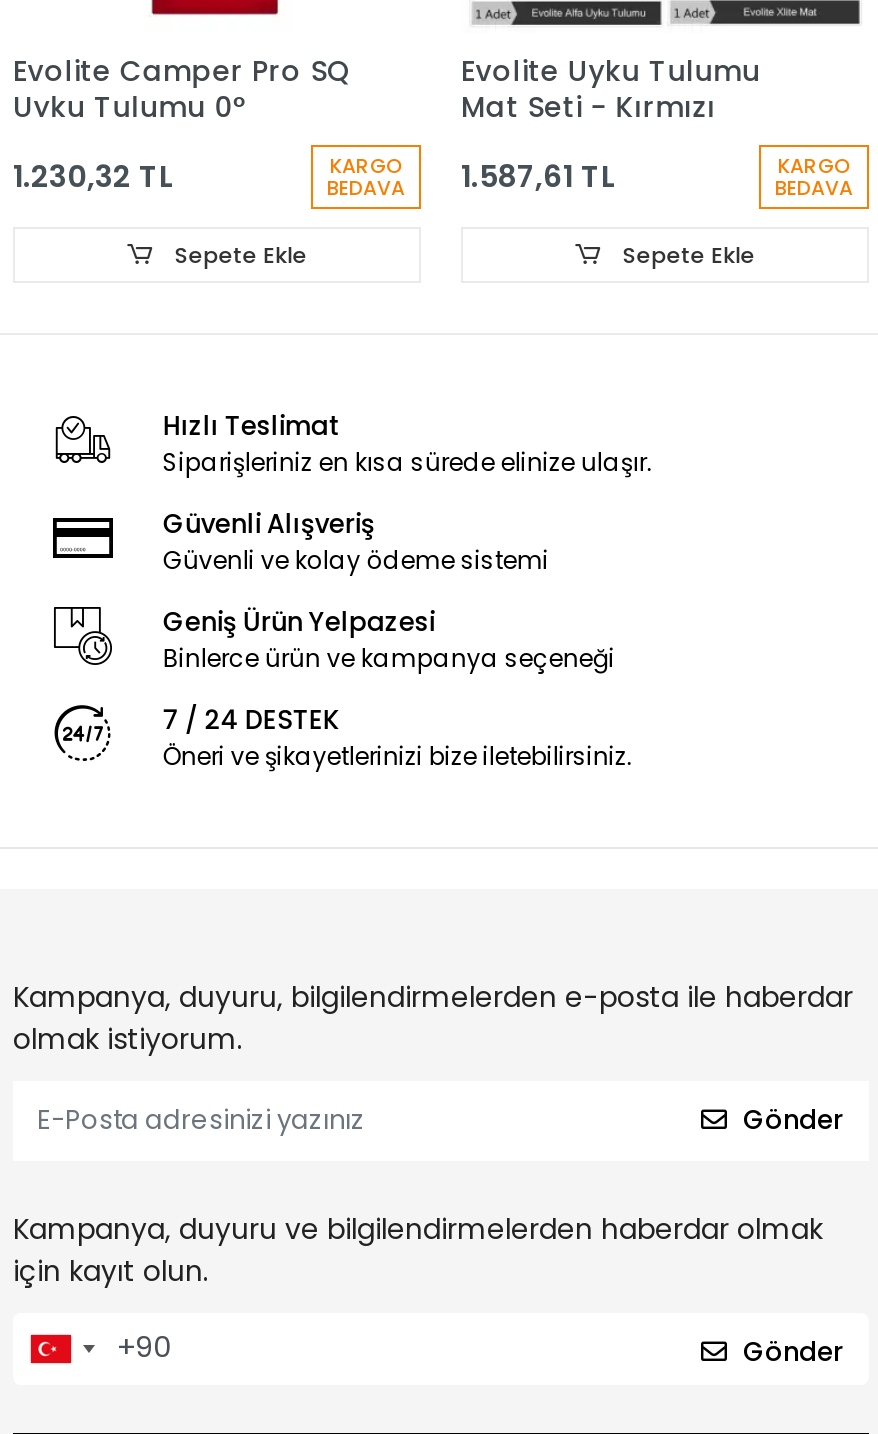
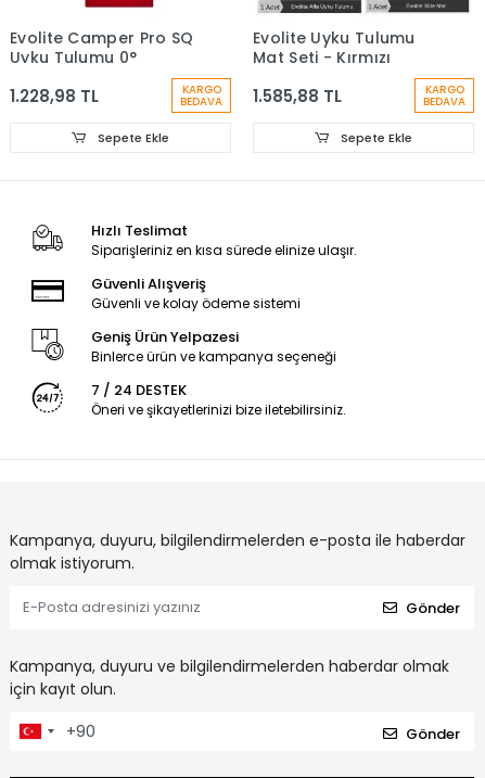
[13,156,173,198] 1.230,32 TL -> [10,85,99,107] 1.228,98 TL
[327,151,615,203] BEDAVA KARGO 1.587,61 TL -> [180,82,342,110] BEDAVA KARGO 1.585,88 TL

